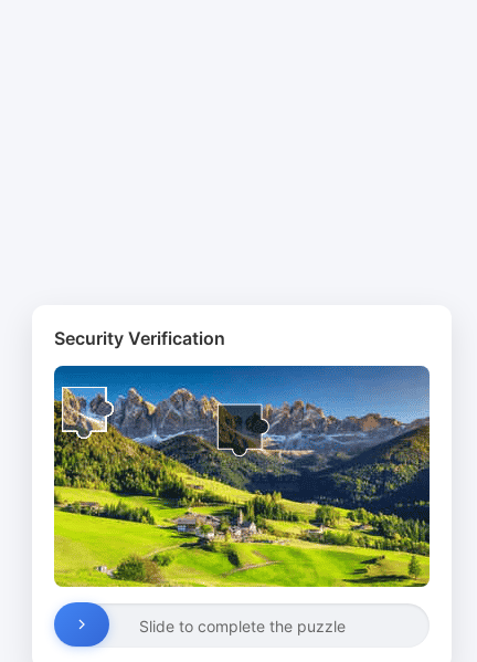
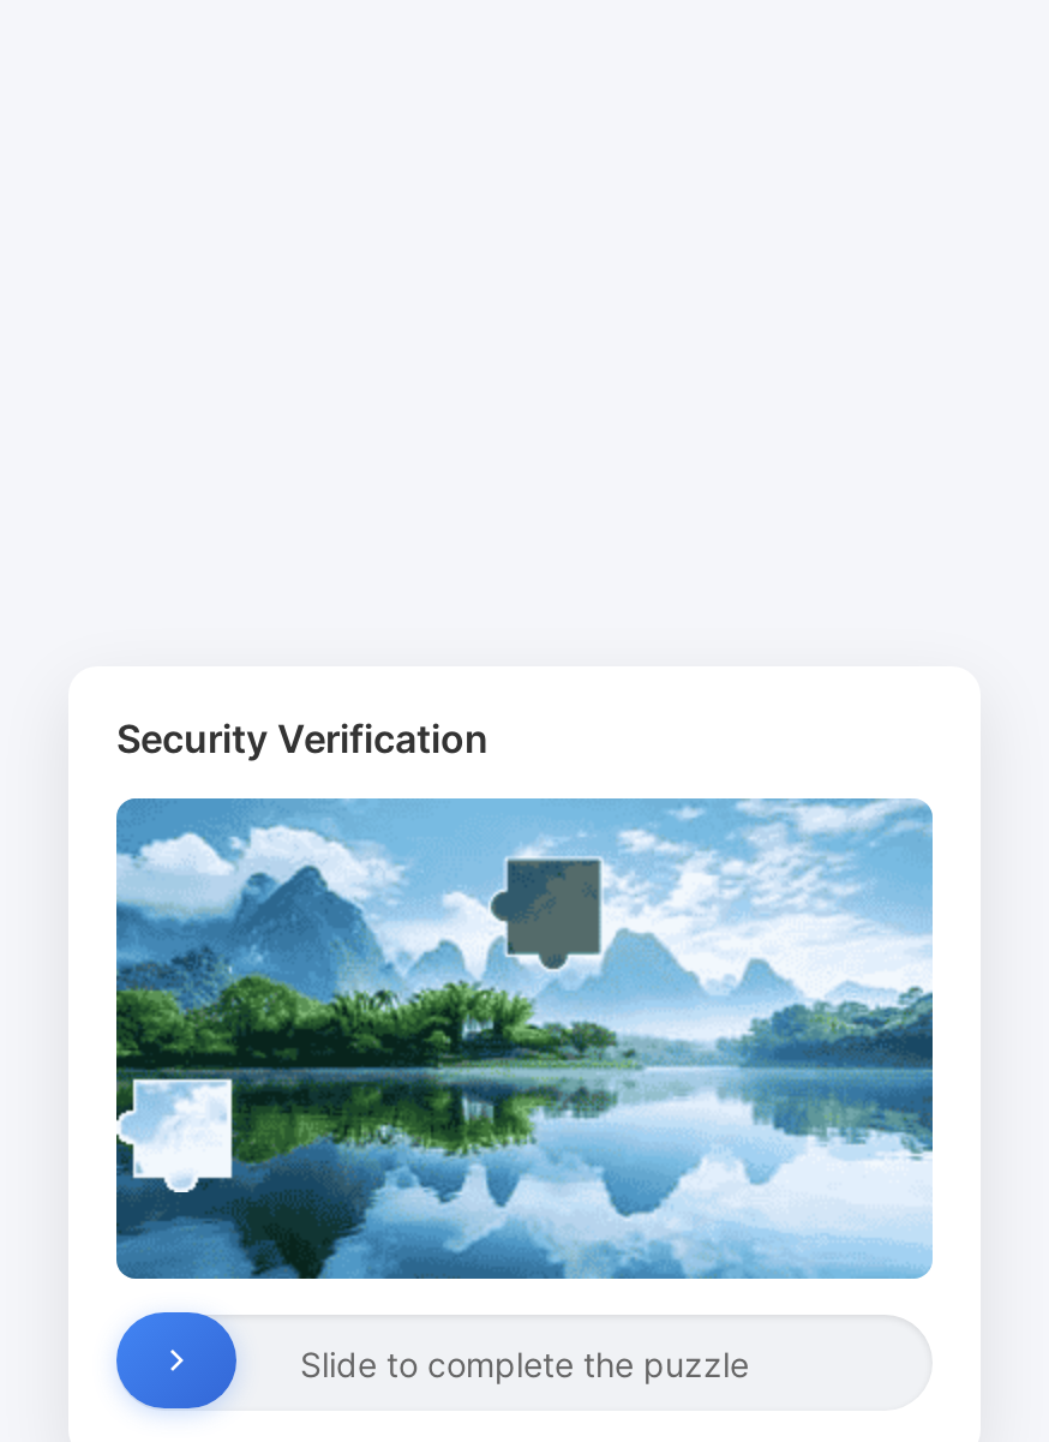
[53,365,431,588] [image] -> [114,796,935,1281] [image]

